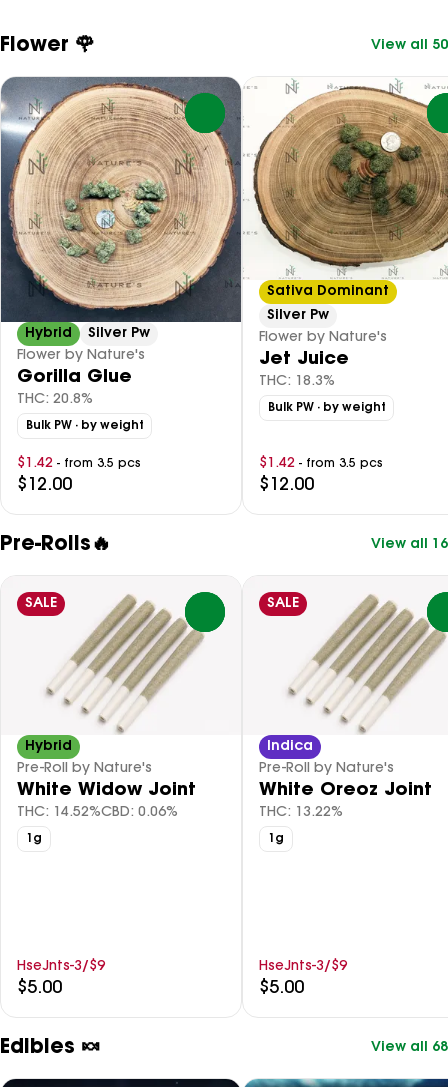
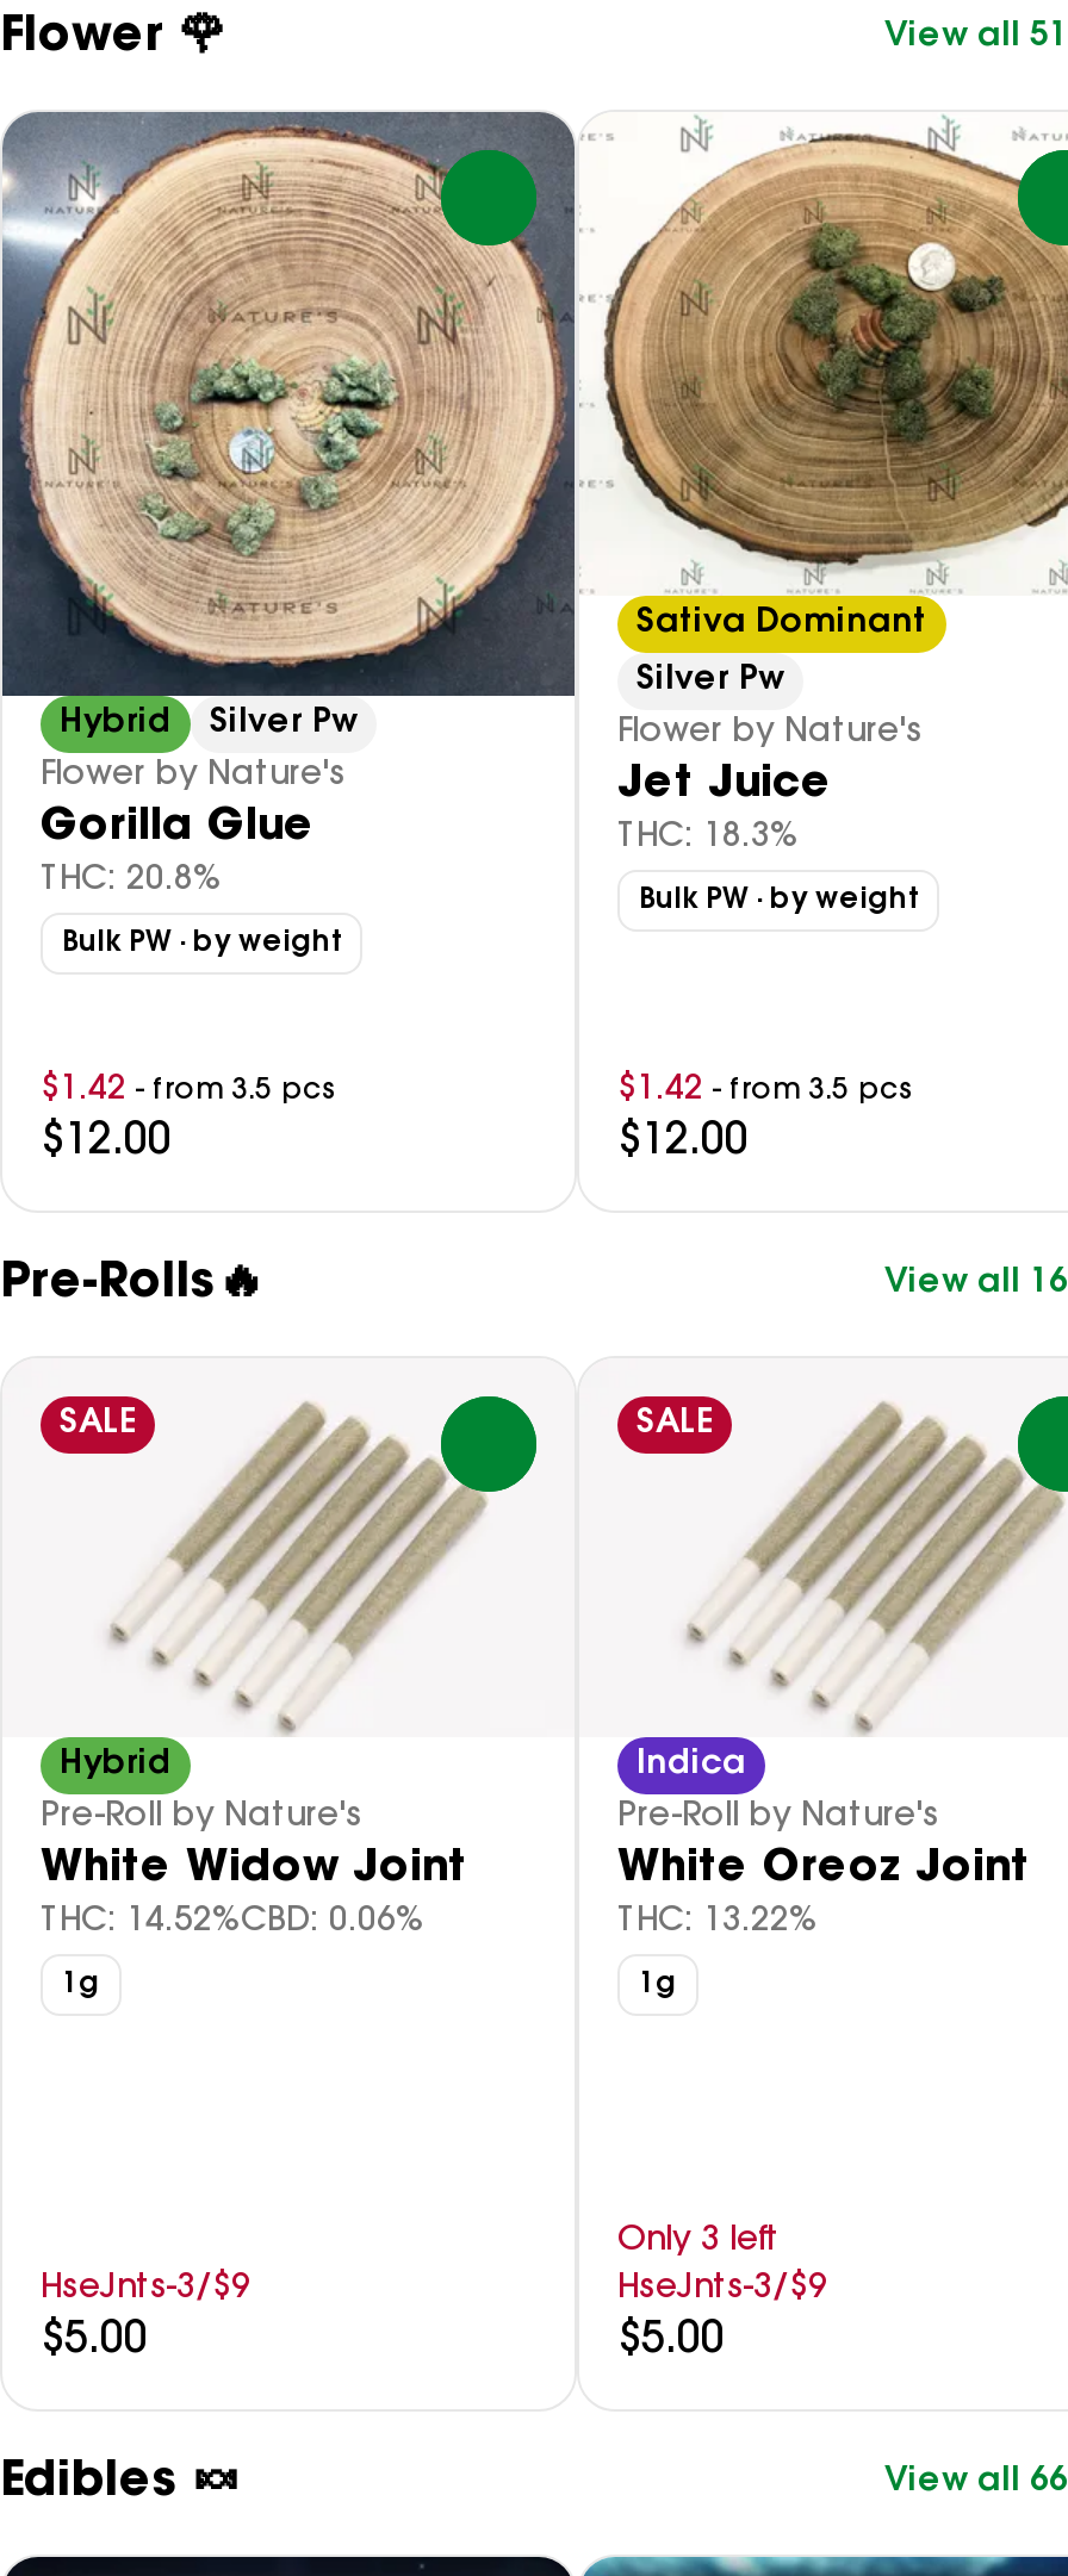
[371,39,448,53] View all 50 -> [884,21,1068,54] View all 51
none -> [617,2225,780,2258] Only 3 left
[371,1041,448,1055] View all 68 -> [884,2466,1068,2499] View all 66

